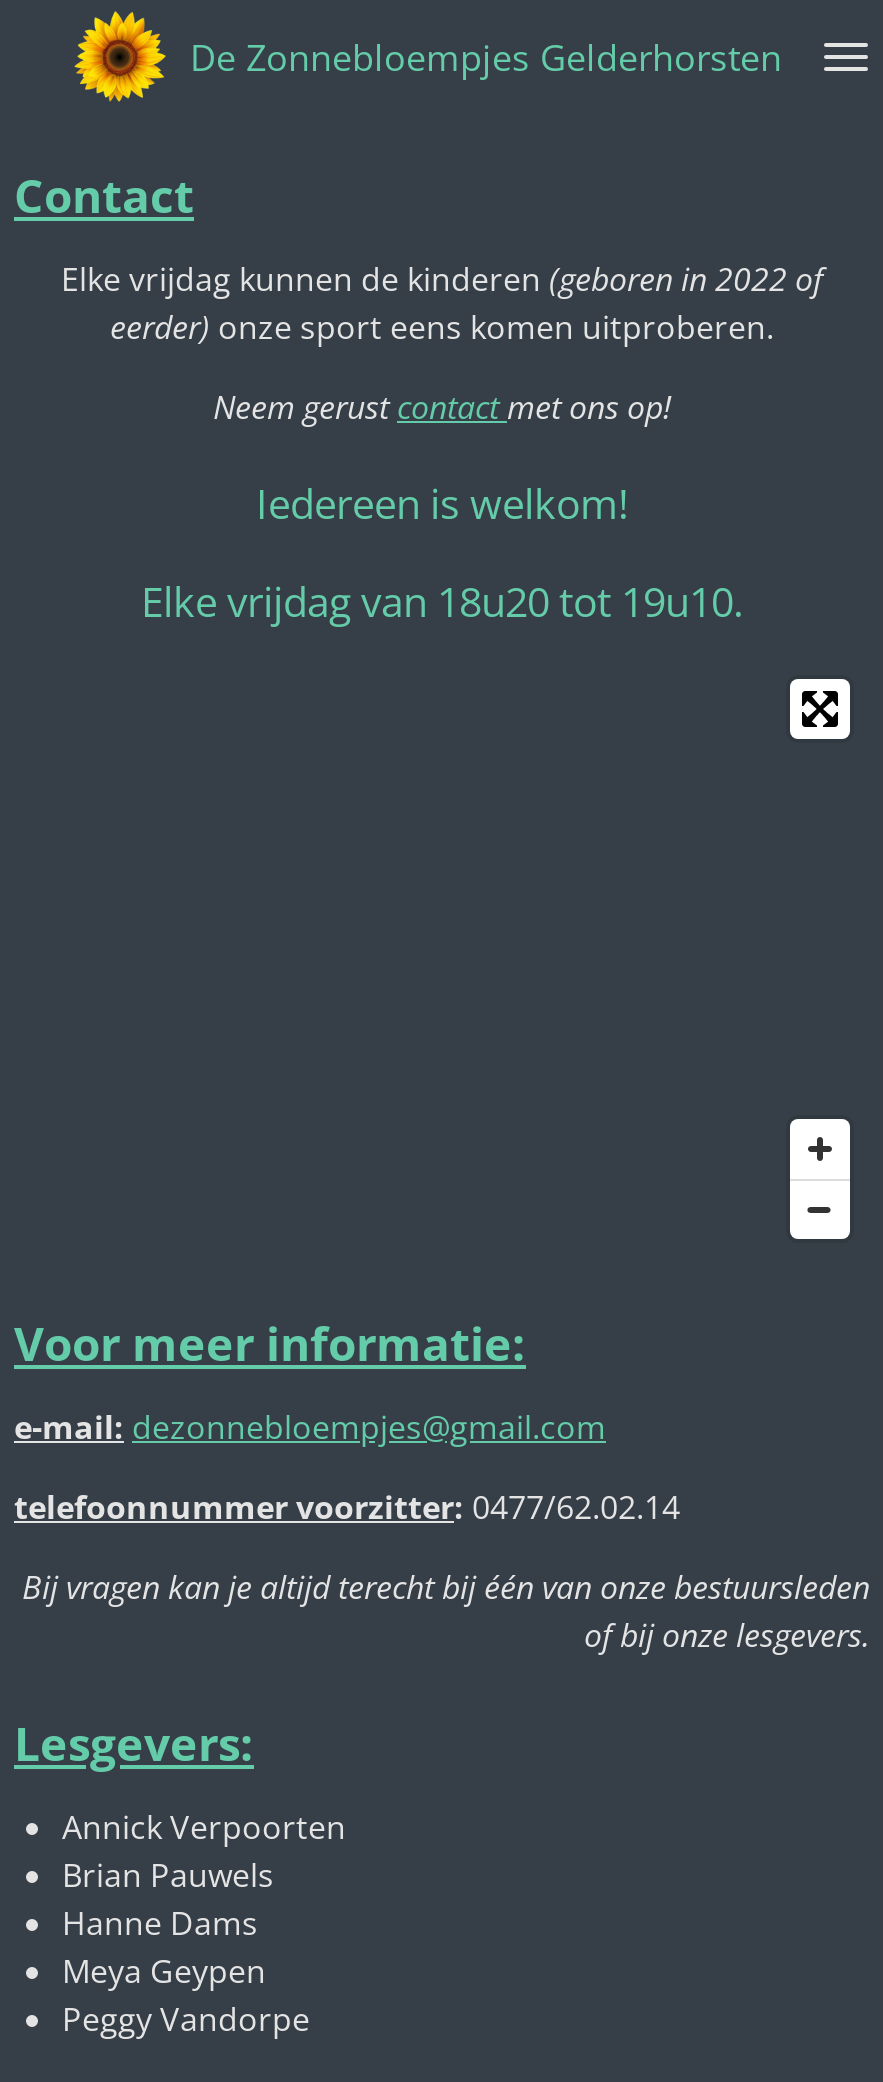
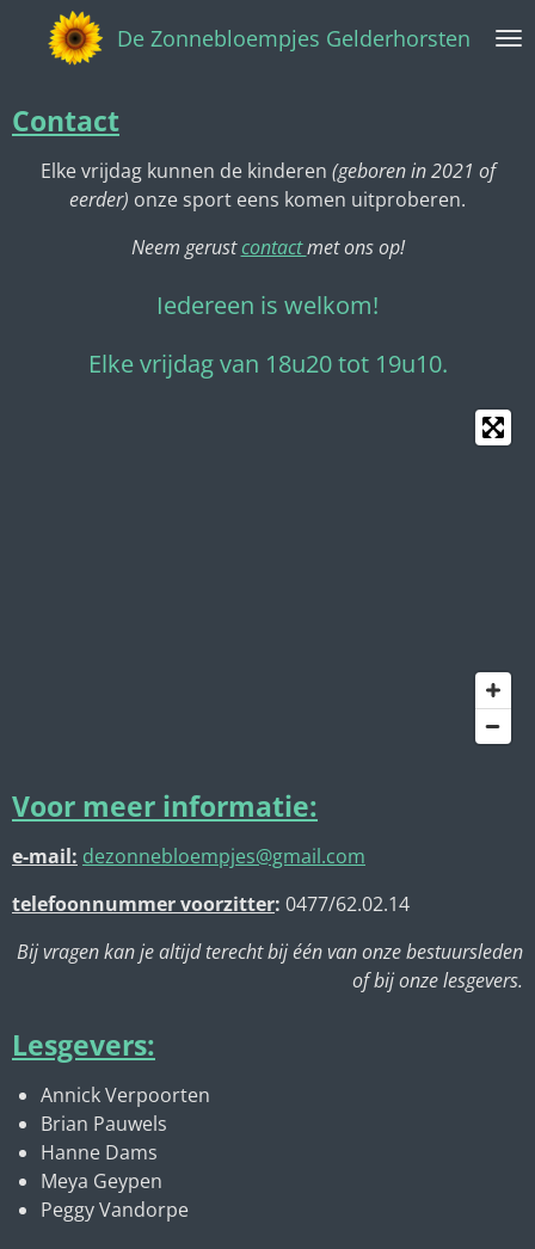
[61,257,823,301] Elke vrijdag kunnen de kinderen (geboren in 2022 of -> [40,158,495,184] Elke vrijdag kunnen de kinderen (geboren in 2021 of

